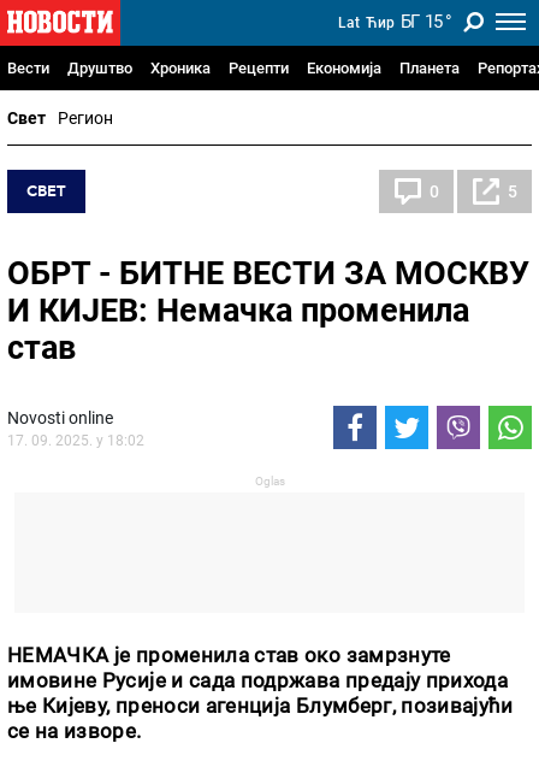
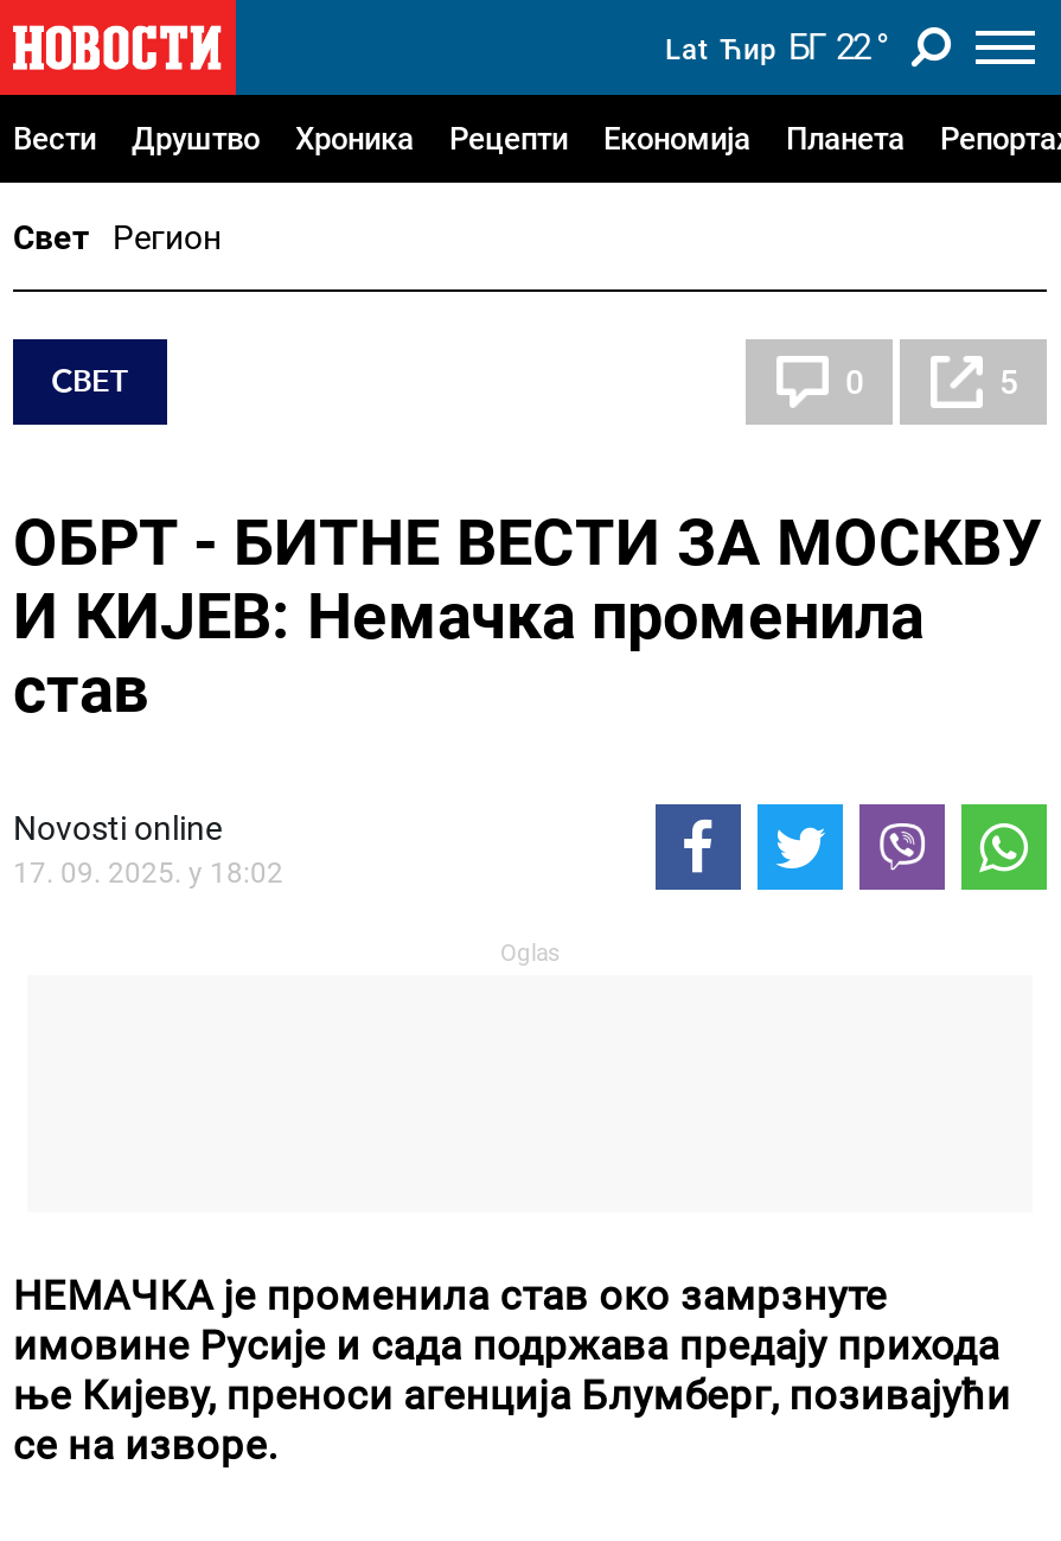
[338,11,451,33] Lat Ћир БГ 15° -> [665,26,888,69] Lat Ћир БГ 22°

